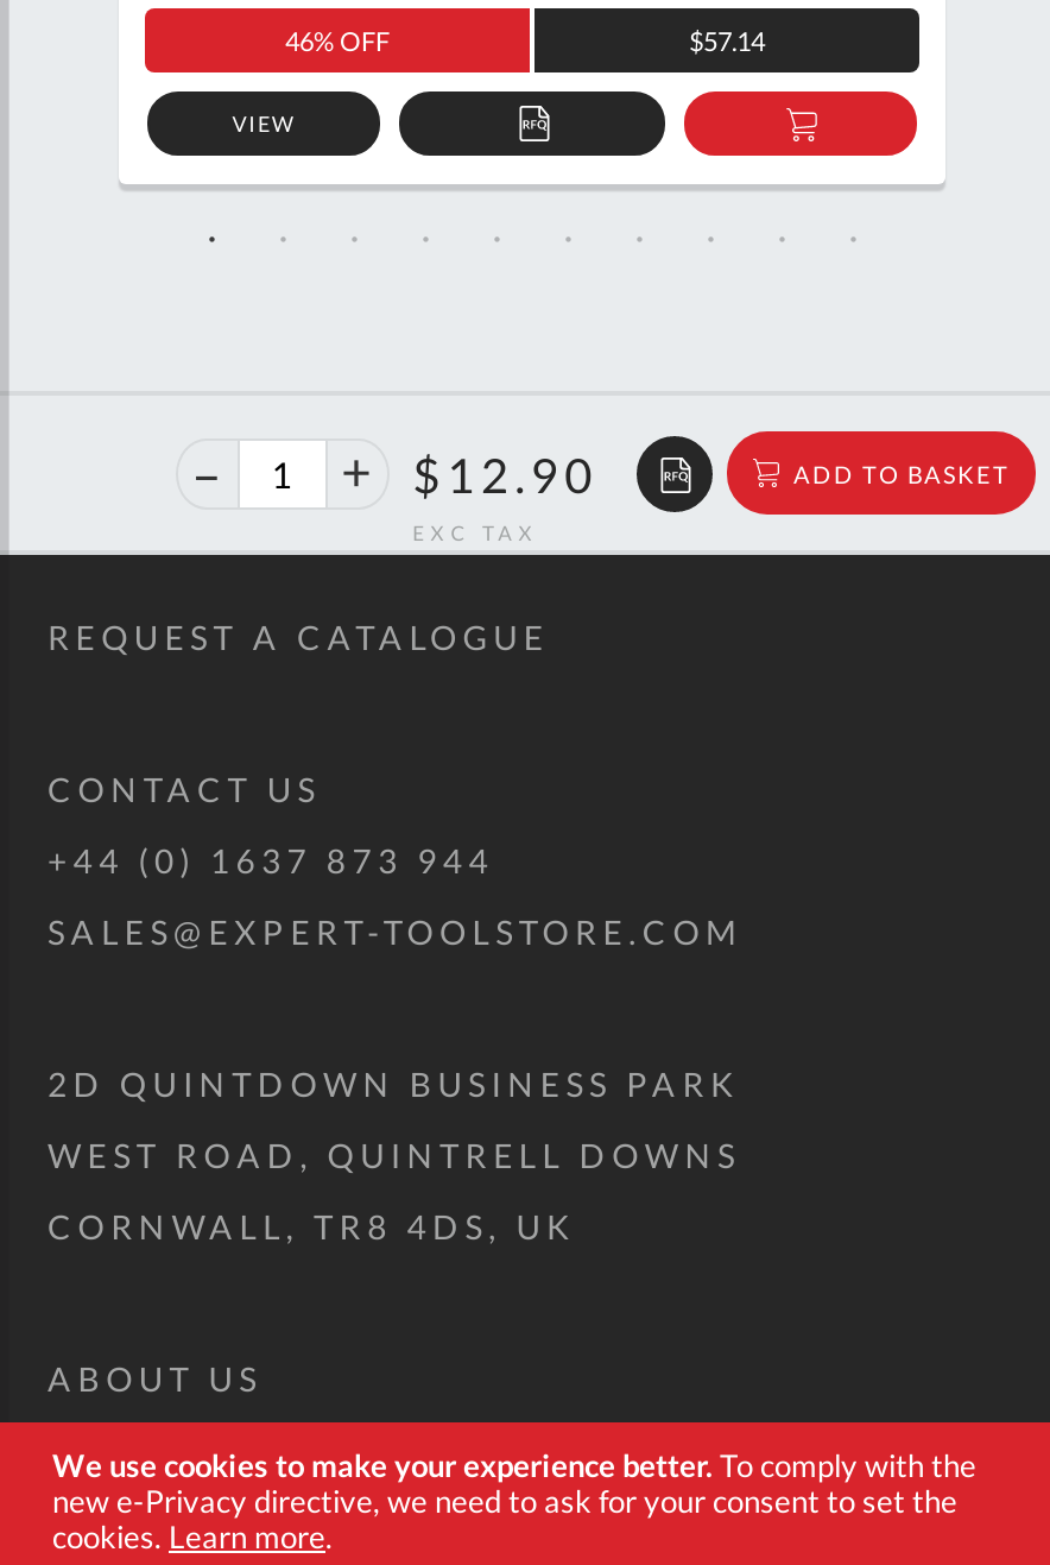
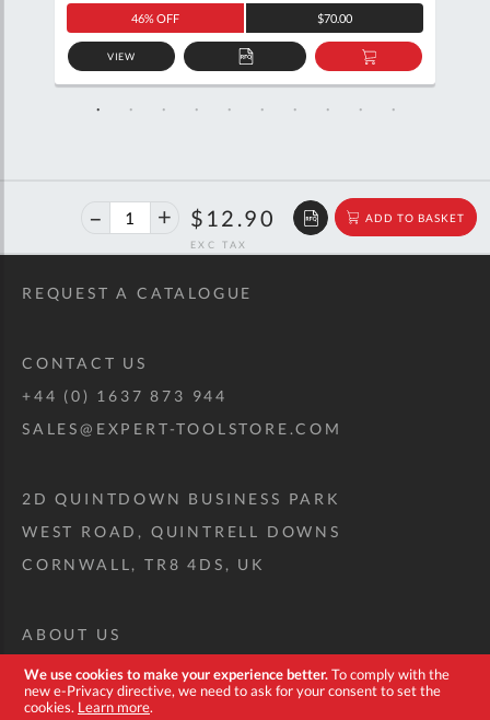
[689,25,765,56] $57.14 -> [317,11,352,25] $70.00

